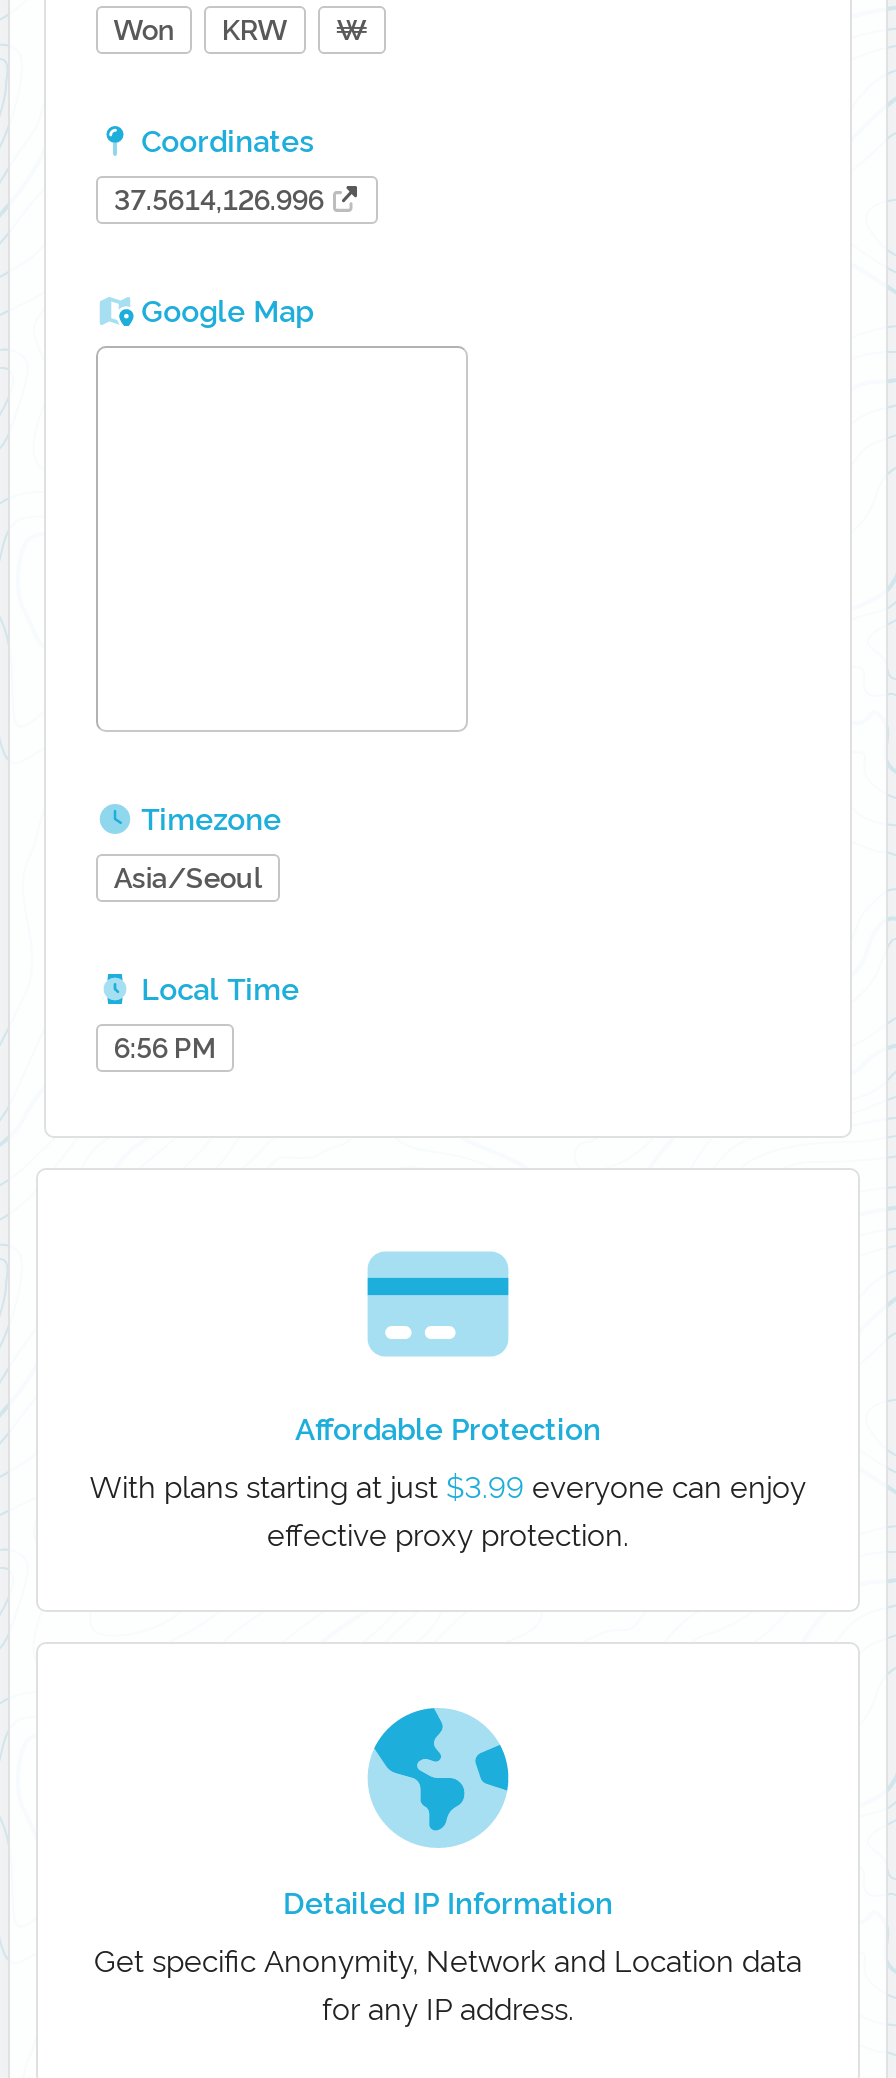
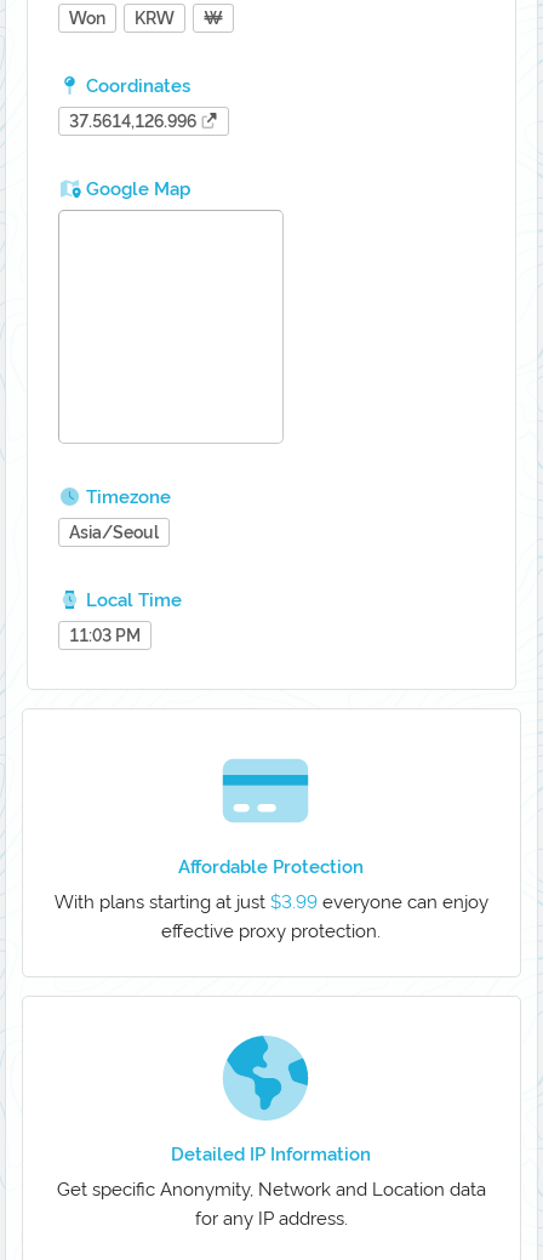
[114,1031,216,1063] 6:56 PM -> [69,625,140,645] 11:03 PM

